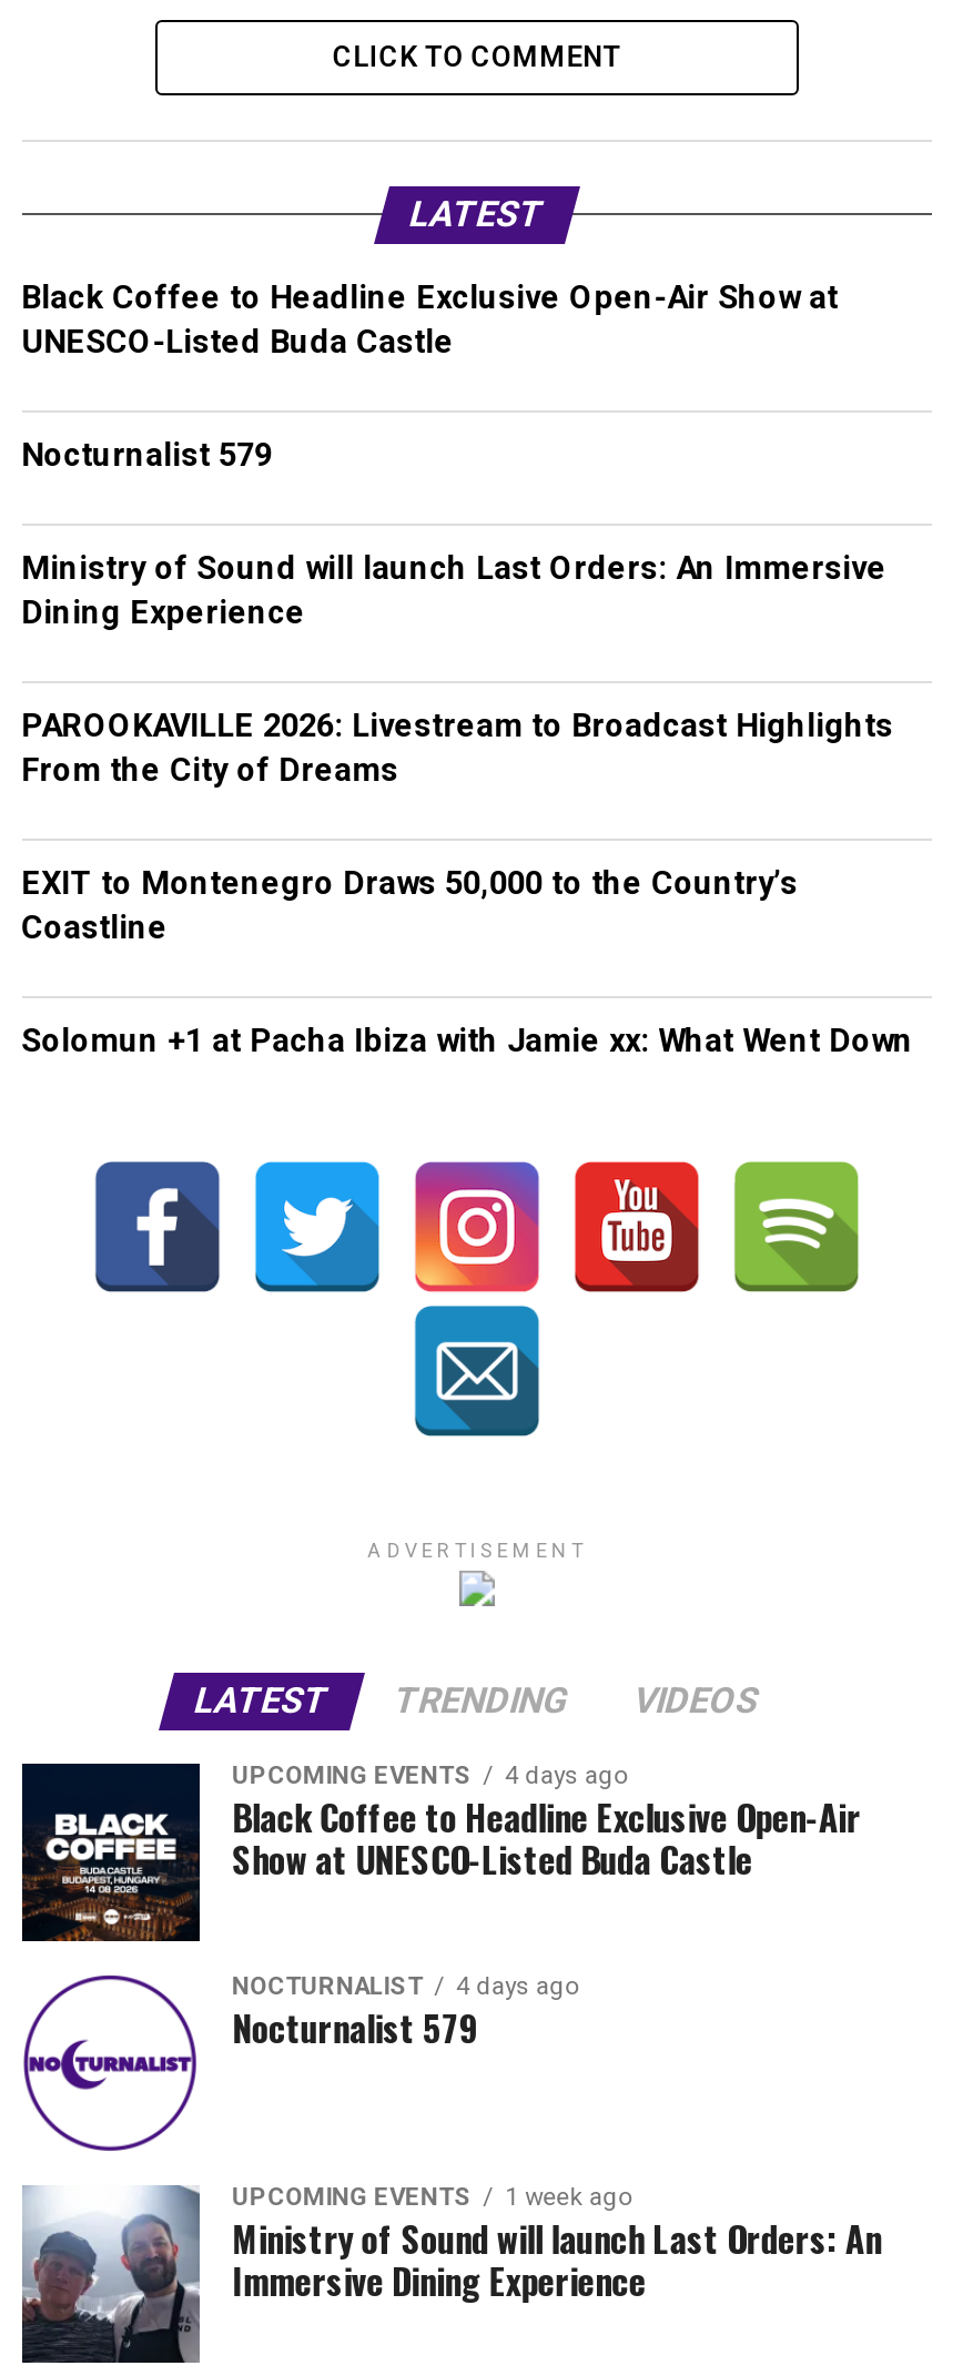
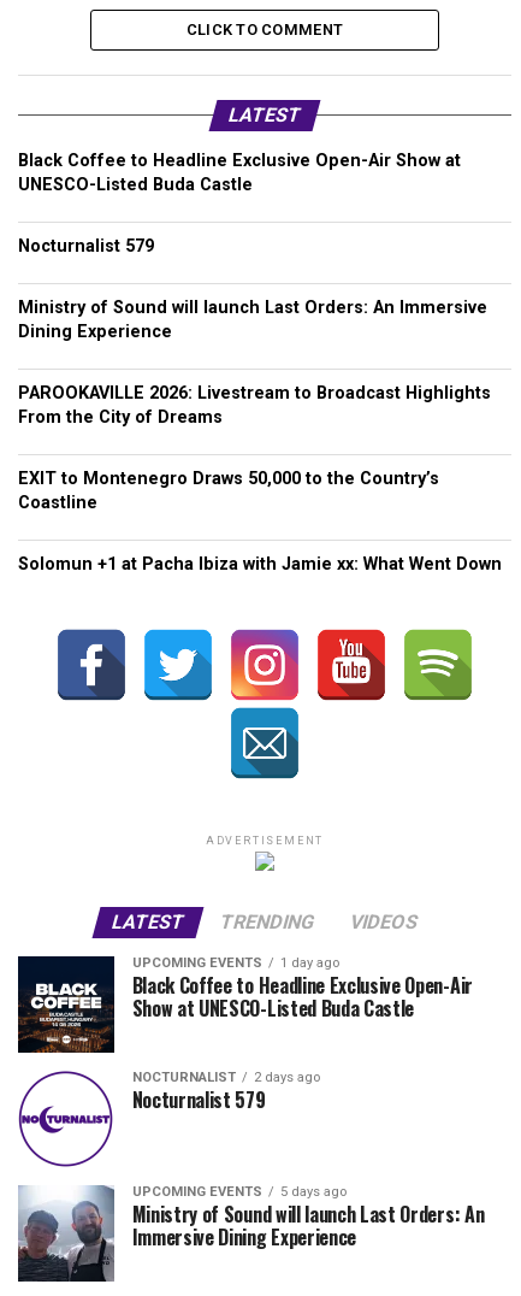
[232,1762,627,1791] UPCOMING EVENTS 4 days ago -> [132,955,339,971] UPCOMING EVENTS 1 day ago
[232,1973,578,2002] NOCTURNALIST 4 days ago -> [132,1070,320,1086] NOCTURNALIST 2 days ago
[232,2184,632,2212] UPCOMING EVENTS 1 week ago -> [132,1184,346,1200] UPCOMING EVENTS 5 days ago

